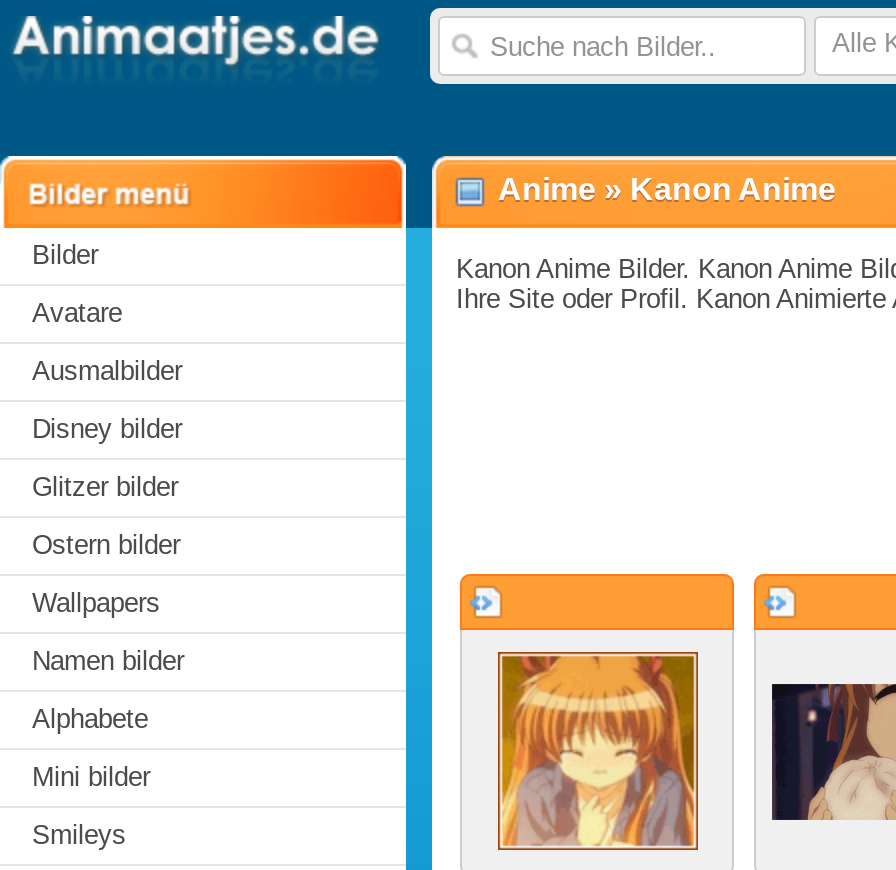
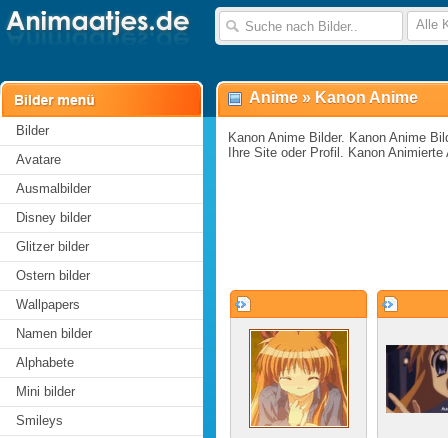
[772,684,890,822] [image] -> [386,344,445,414] [image]

